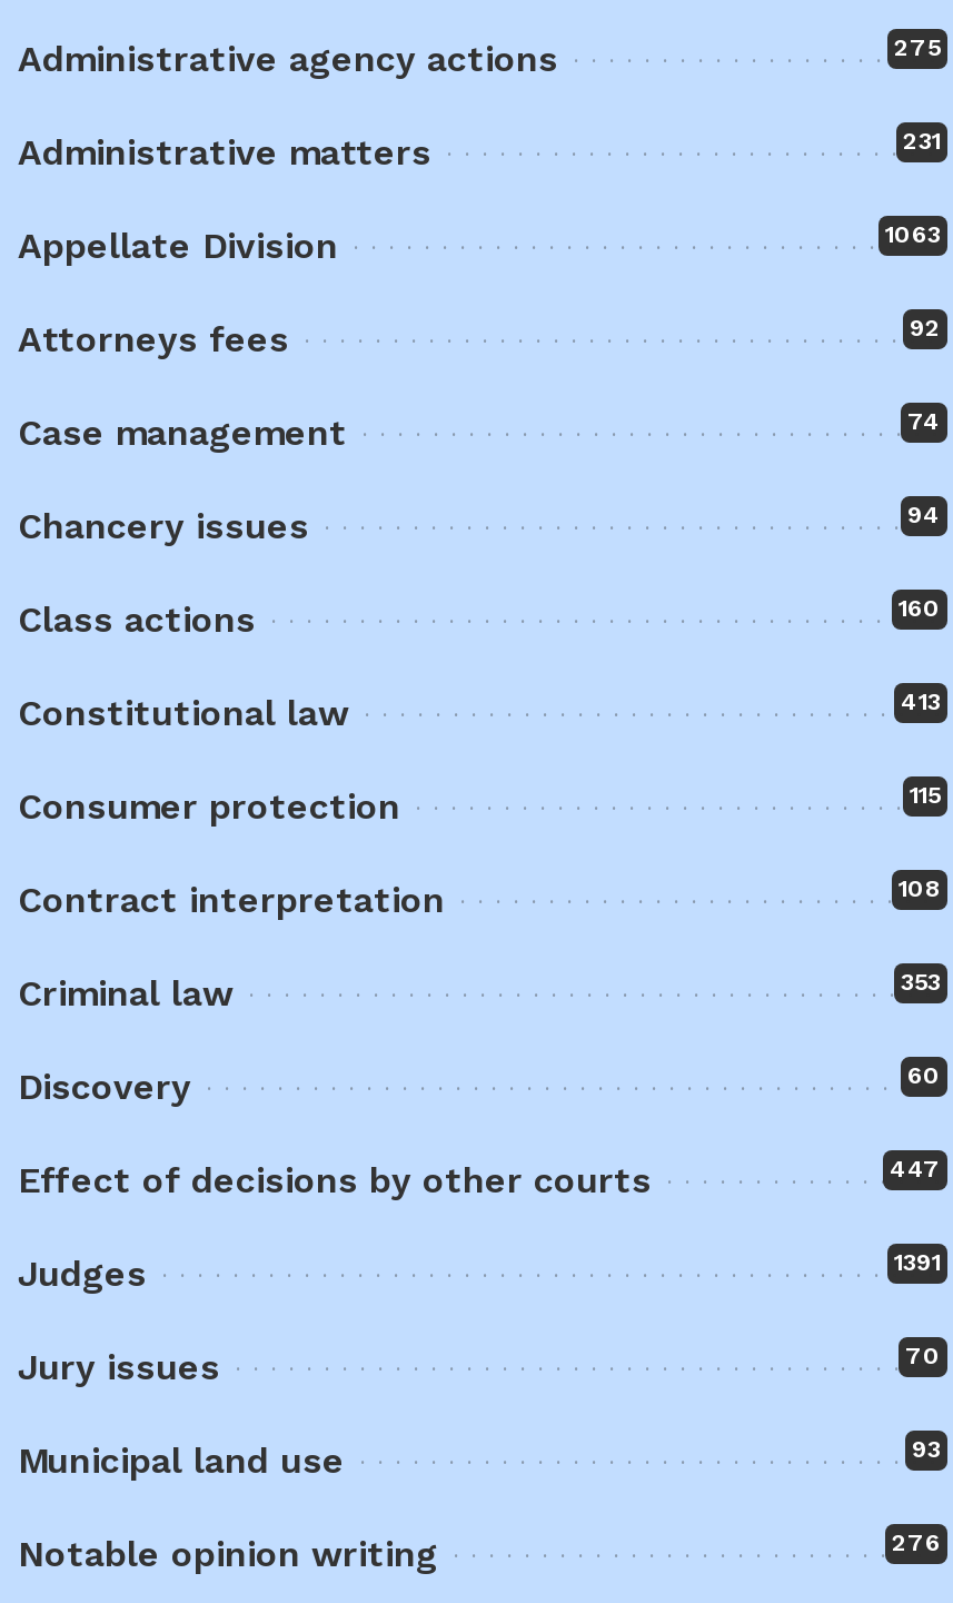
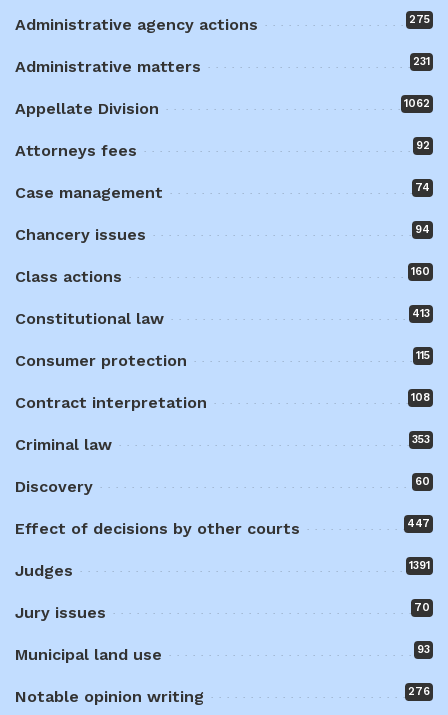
[885,220,941,249] 1063 -> [404,97,430,110] 1062

